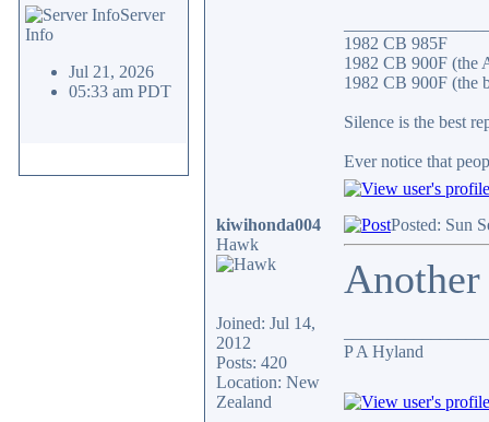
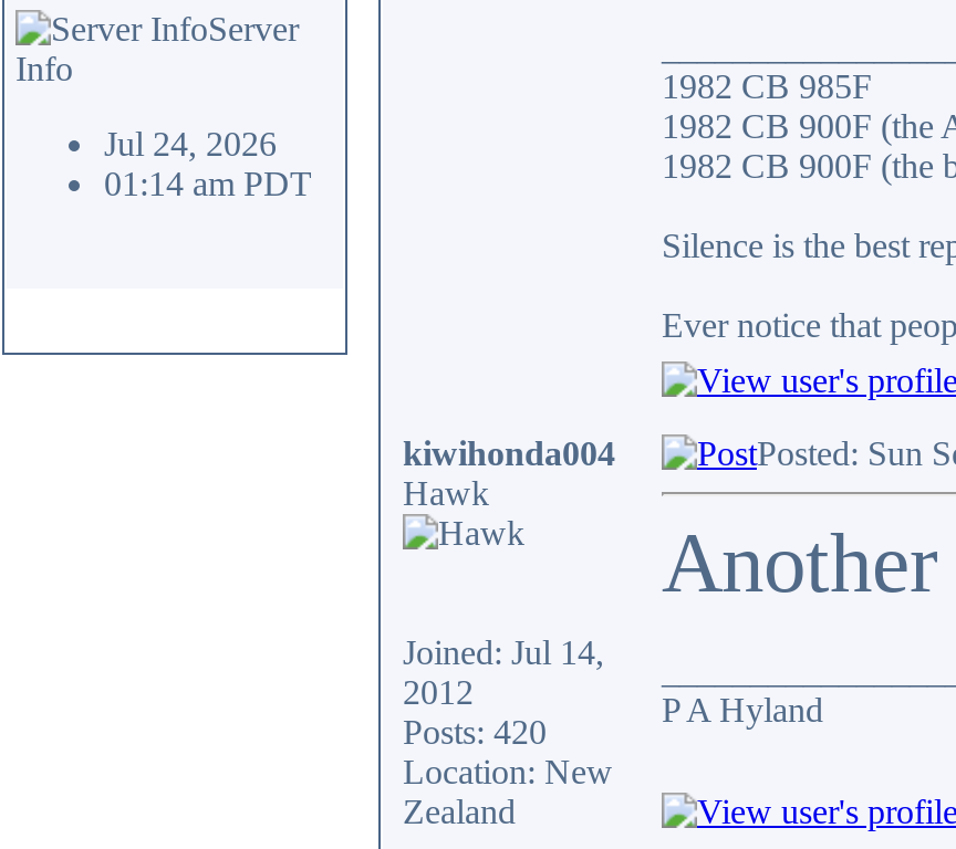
[69,62,154,81] Jul 21, 2026 -> [104,125,277,163] Jul 24, 2026
[69,82,171,101] 05:33 am PDT -> [104,165,312,202] 01:14 am PDT

